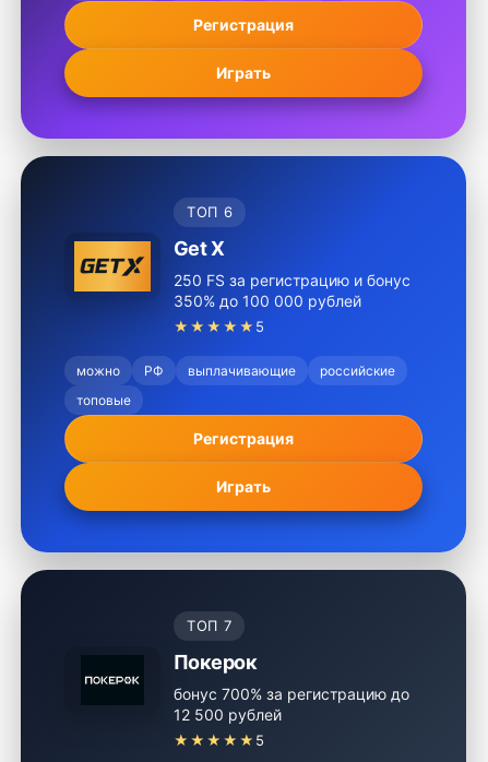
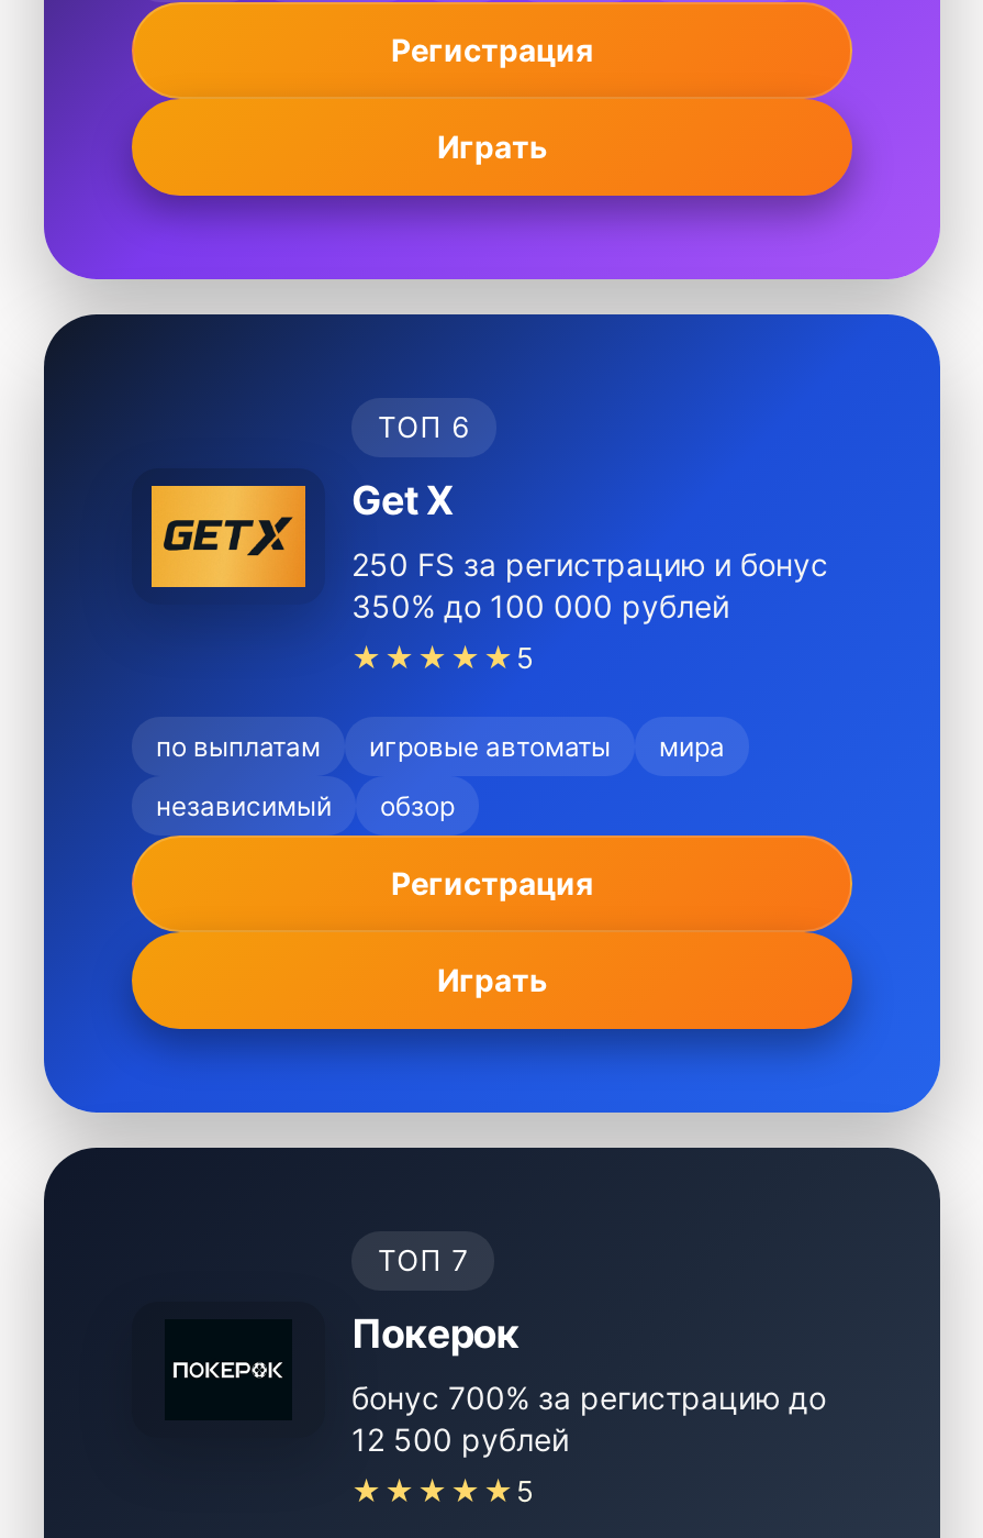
[76,362,395,379] можно | РФ | выплачивающие | российские -> [156,730,725,763] по выплатам | игровые автоматы | мира
[76,392,131,408] топовые -> [156,789,455,822] независимый | обзор

